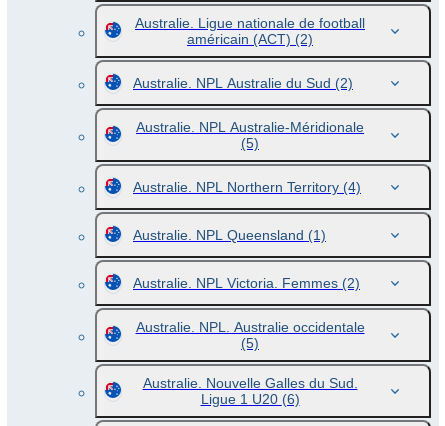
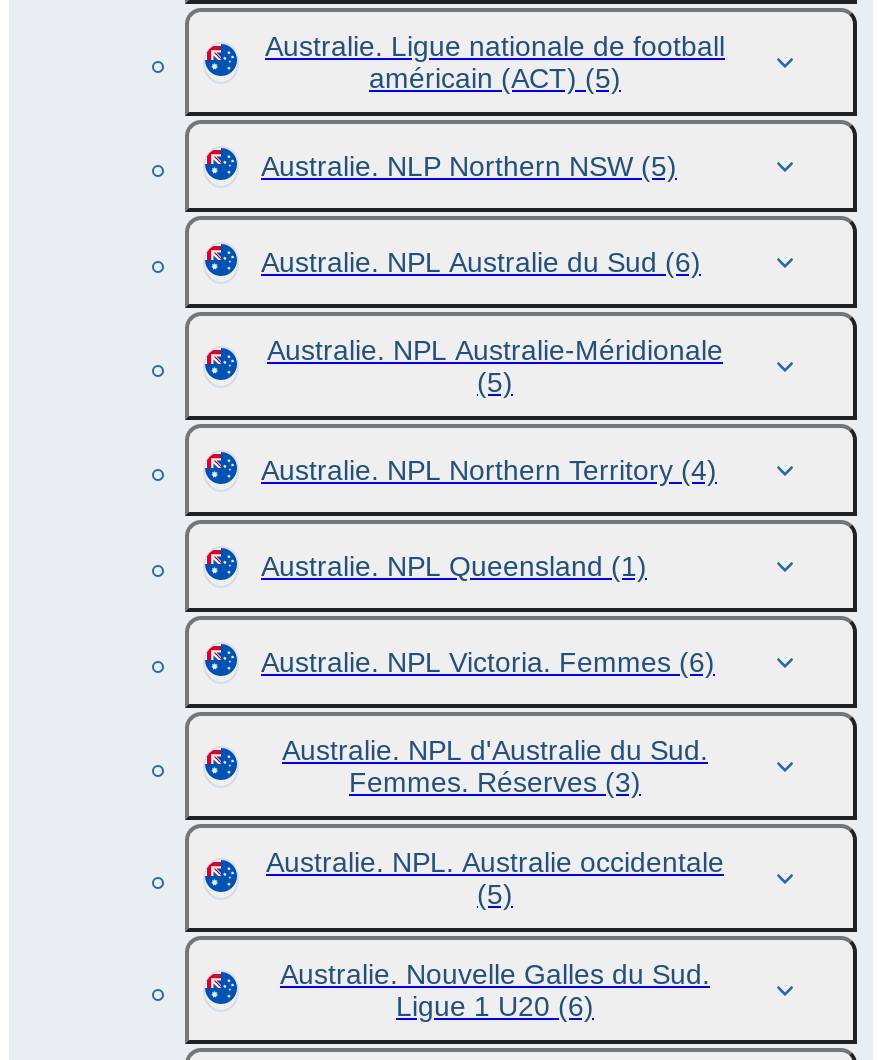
[133,31,353,91] américain (ACT) (2) | Australie. NPL Australie du Sud (2) -> [261,62,701,278] américain (ACT) (5) | Australie. NLP Northern NSW (5) | Australie. NPL Australie du Sud (6)
[133,275,360,291] Australie. NPL Victoria. Femmes (2) -> [261,646,715,798] Australie. NPL Victoria. Femmes (6) | Australie. NPL d'Australie du Sud. | Femmes. Réserves (3)

